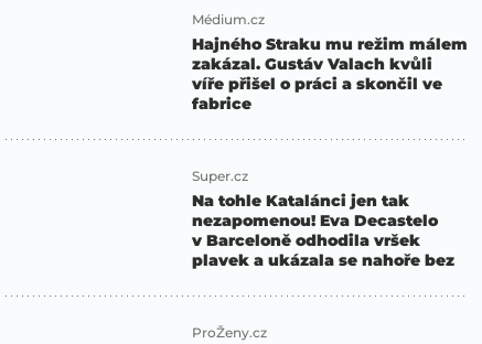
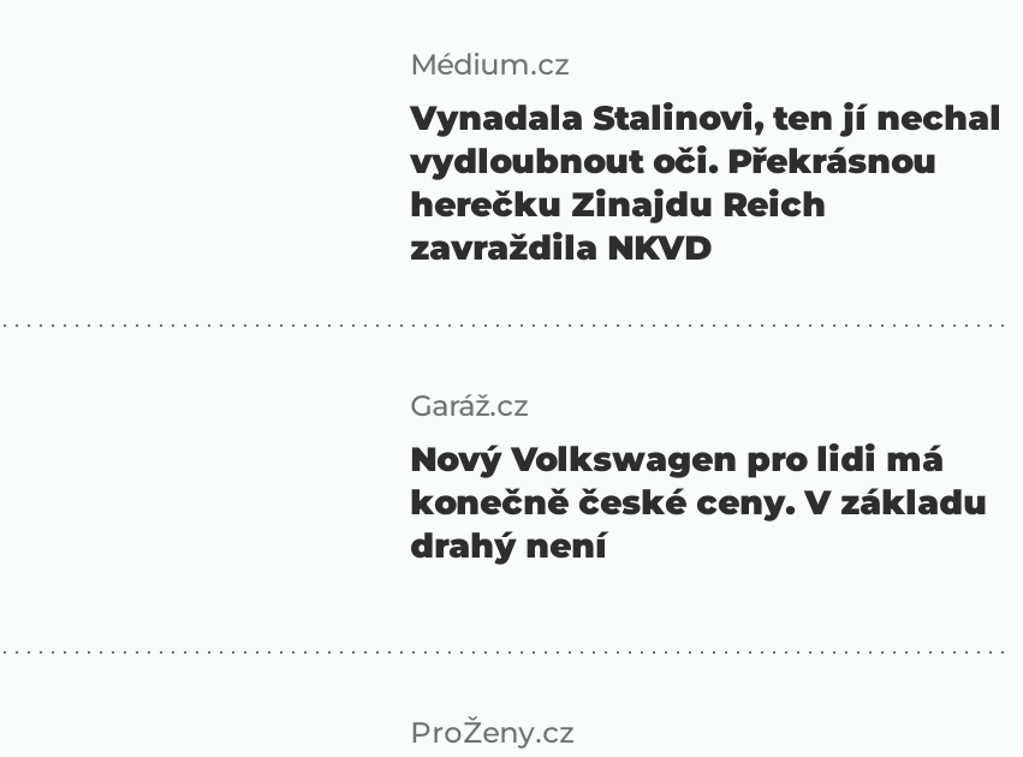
[192,34,468,114] Hajného Straku mu režim málem | zakázal. Gustáv Valach kvůli | víře přišel o práci a skončil ve | fabrice -> [410,97,1002,270] Vynadala Stalinovi, ten jí nechal | vydloubnout oči. Překrásnou | herečku Zinajdu Reich | zavraždila NKVD
[192,168,455,270] Super.cz | Na tohle Katalánci jen tak | nezapomenou! Eva Decastelo | v Barceloně odhodila vršek | plavek a ukázala se nahoře bez -> [410,387,987,568] Garáž.cz | Nový Volkswagen pro lidi má | konečně české ceny. V základu | drahý není

